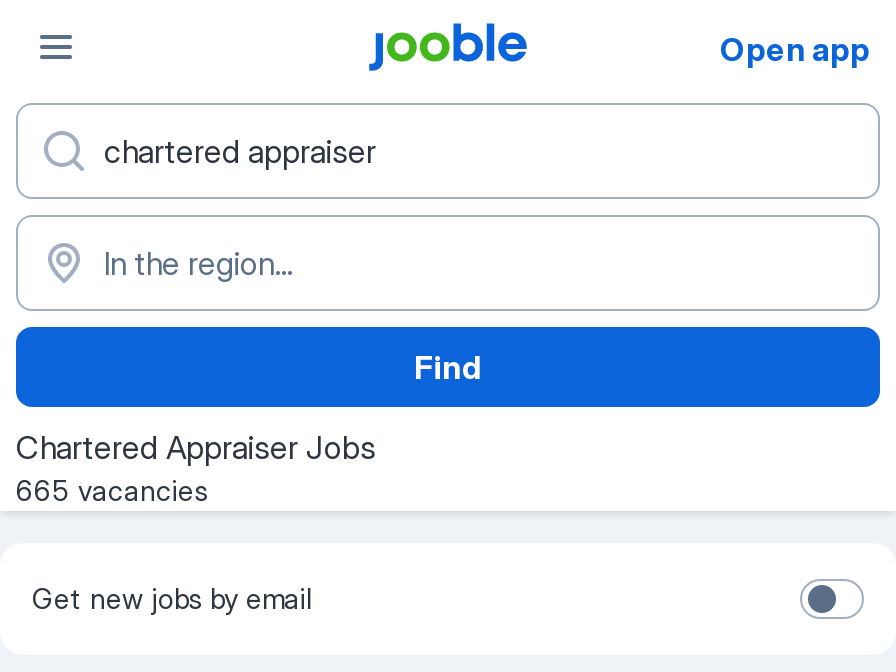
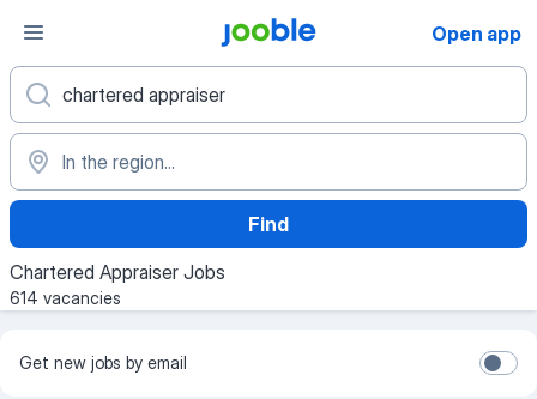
[16,473,208,507] 665 vacancies -> [10,288,121,308] 614 vacancies

